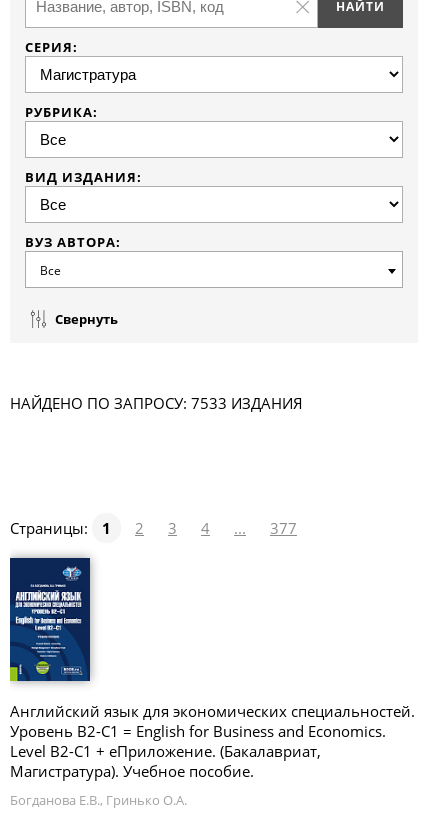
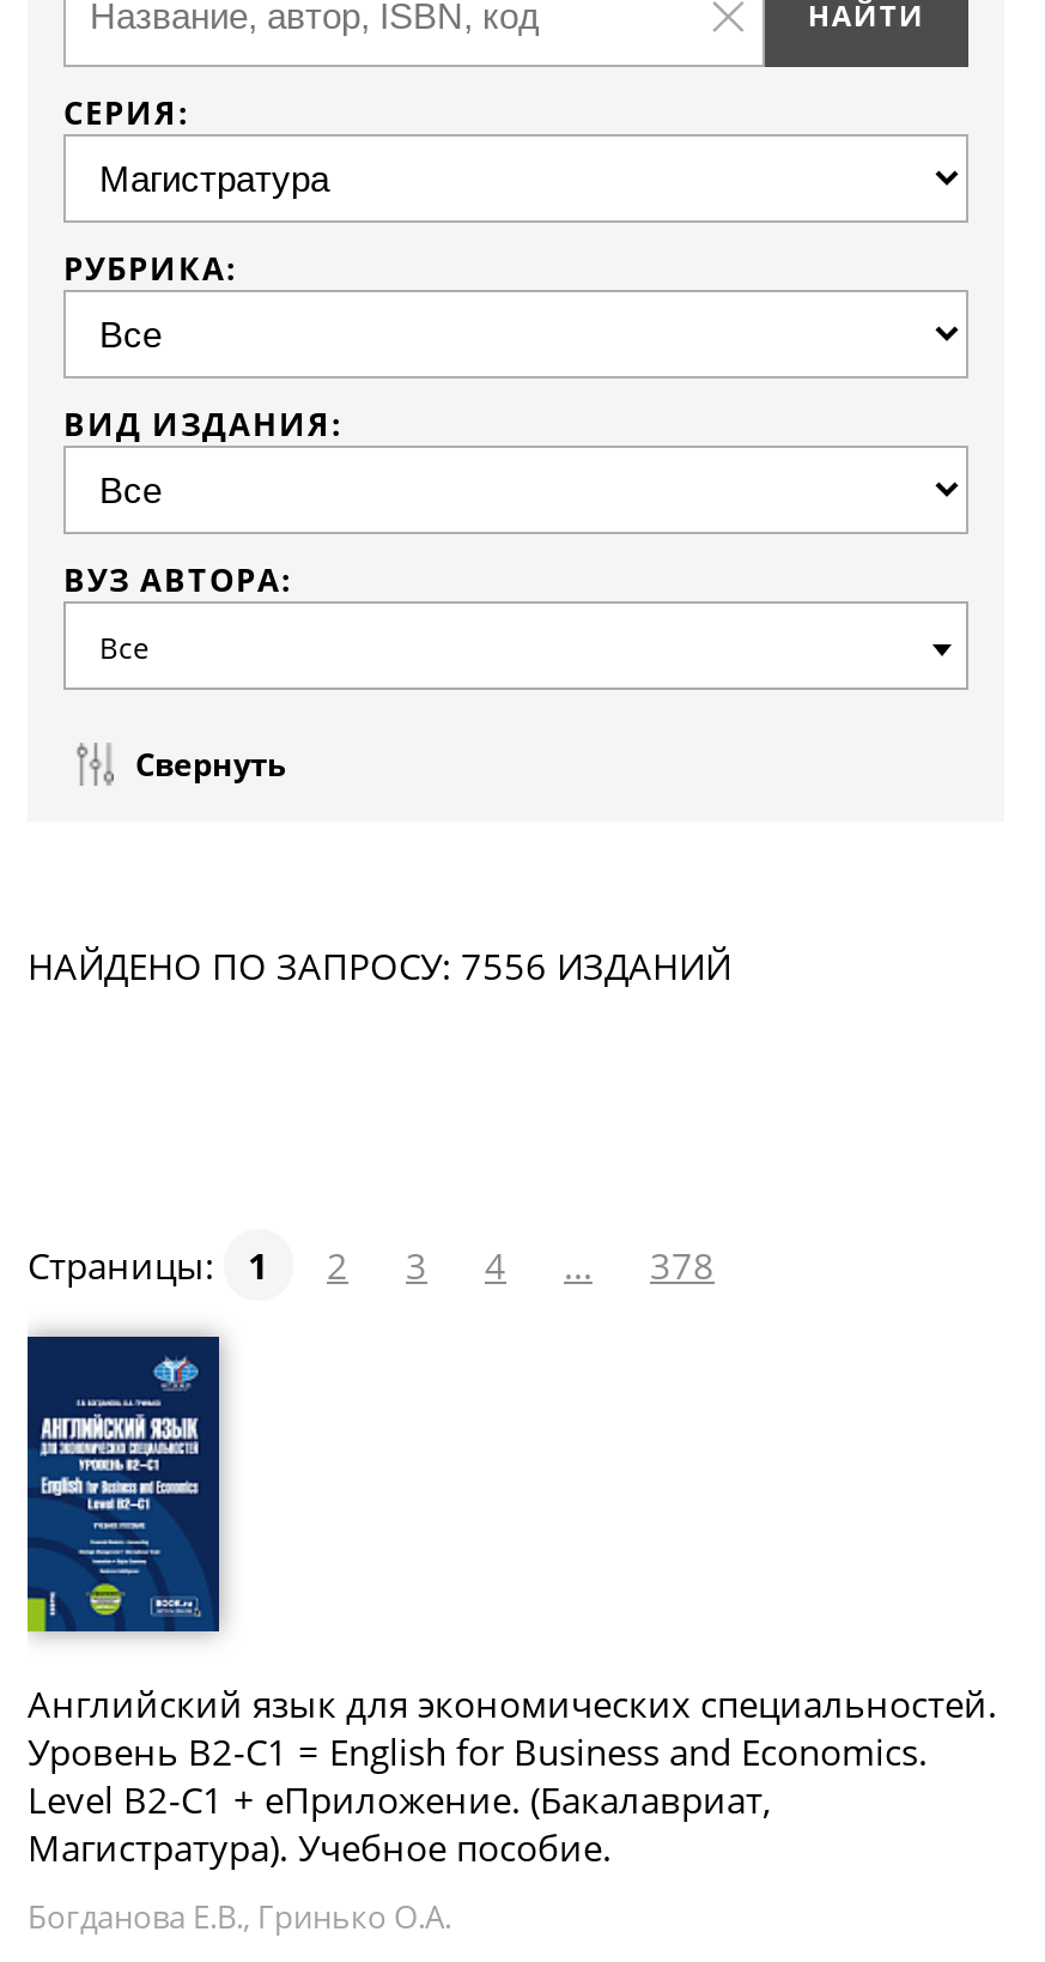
[10,393,303,413] НАЙДЕНО ПО ЗАПРОСУ: 7533 ИЗДАНИЯ -> [28,941,731,989] НАЙДЕНО ПО ЗАПРОСУ: 7556 ИЗДАНИЙ
[270,518,297,538] 377 -> [650,1241,715,1289] 378

